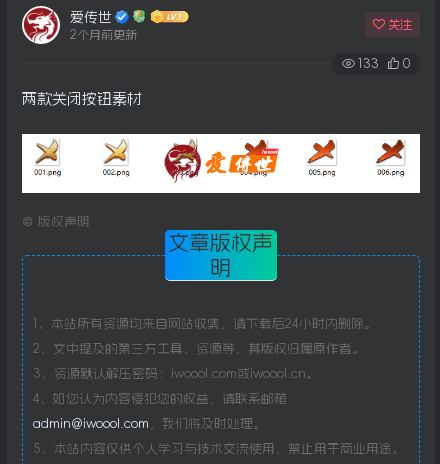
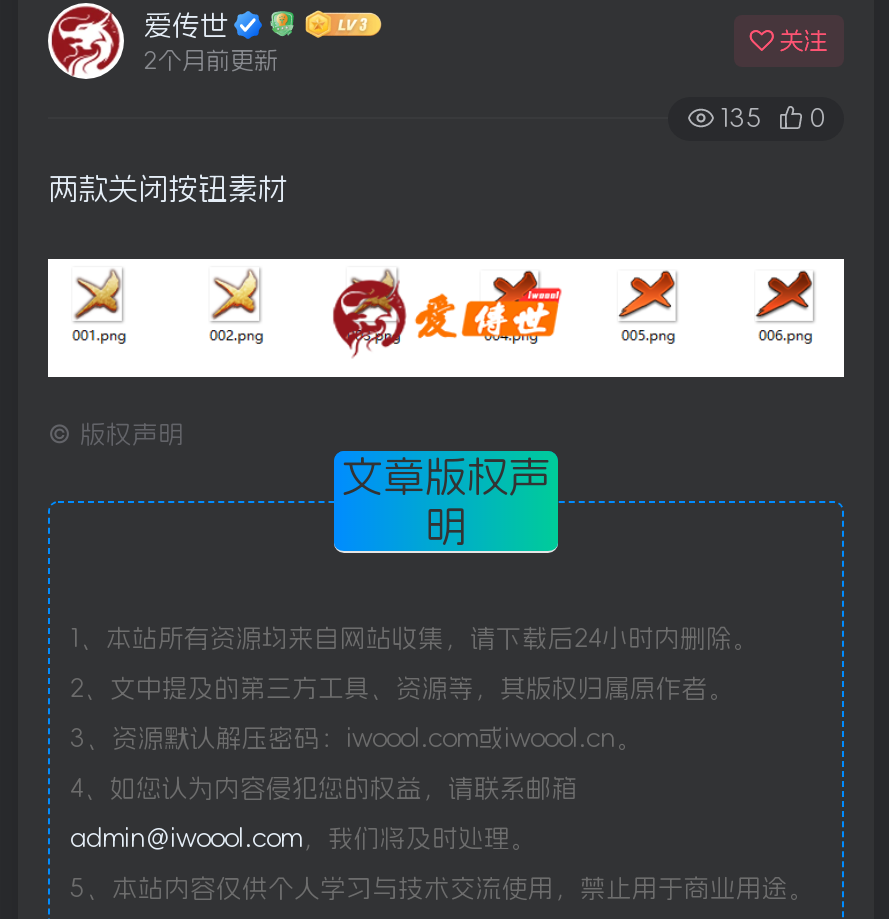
[358,57,410,70] 133 0 -> [720,105,824,131] 135 0

